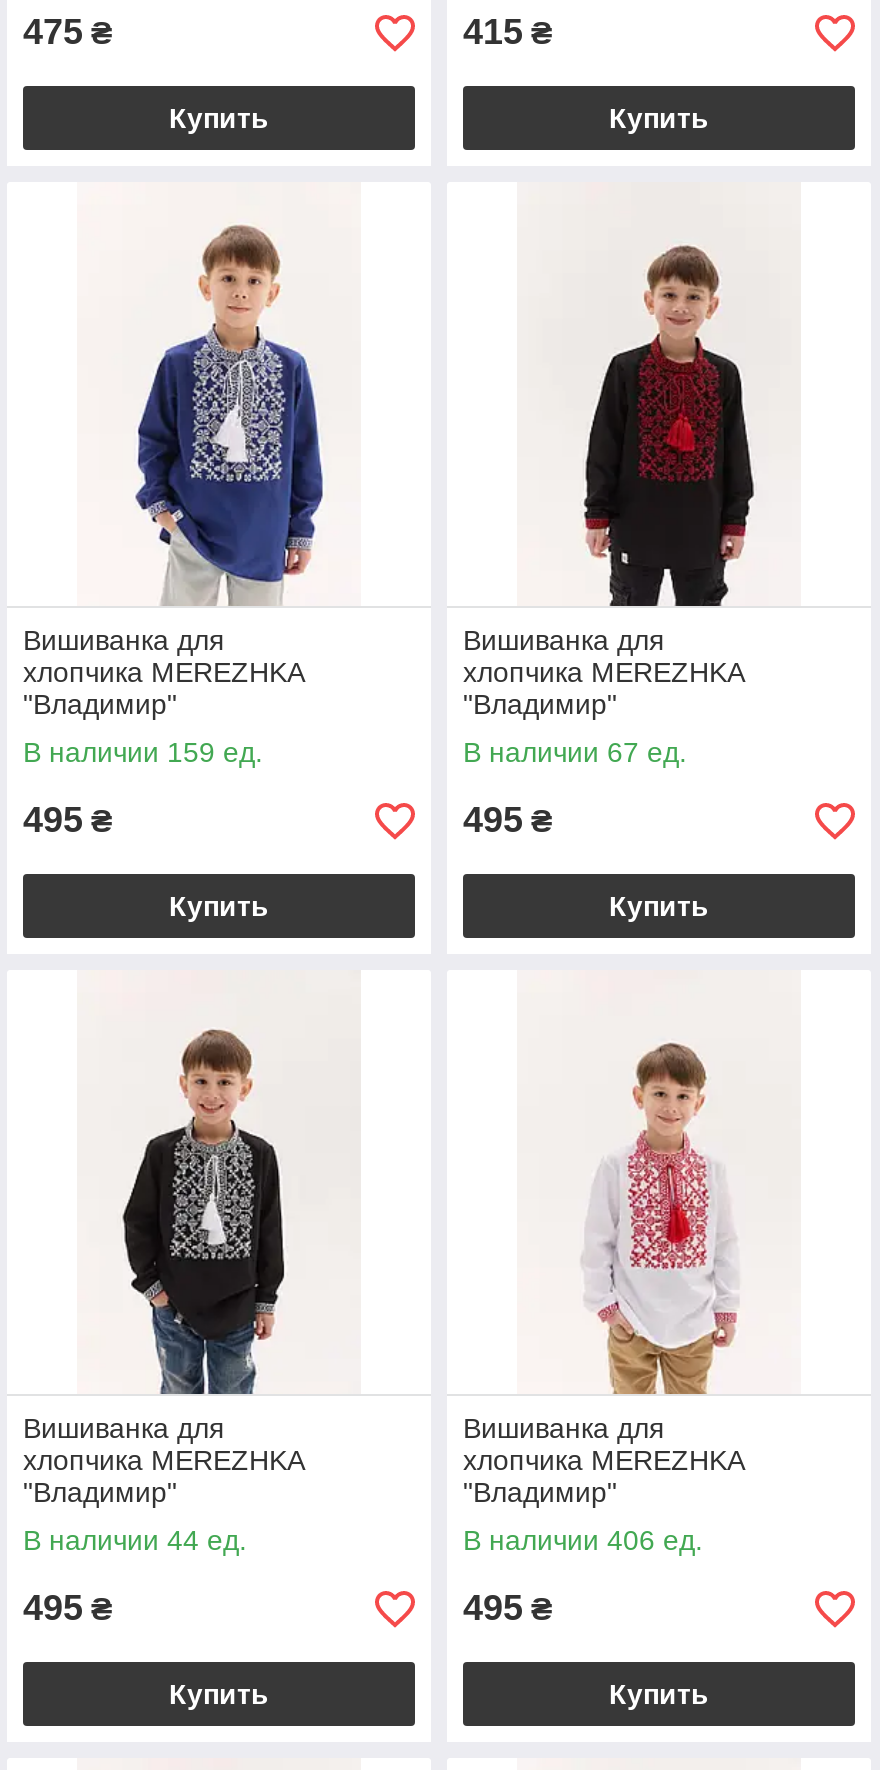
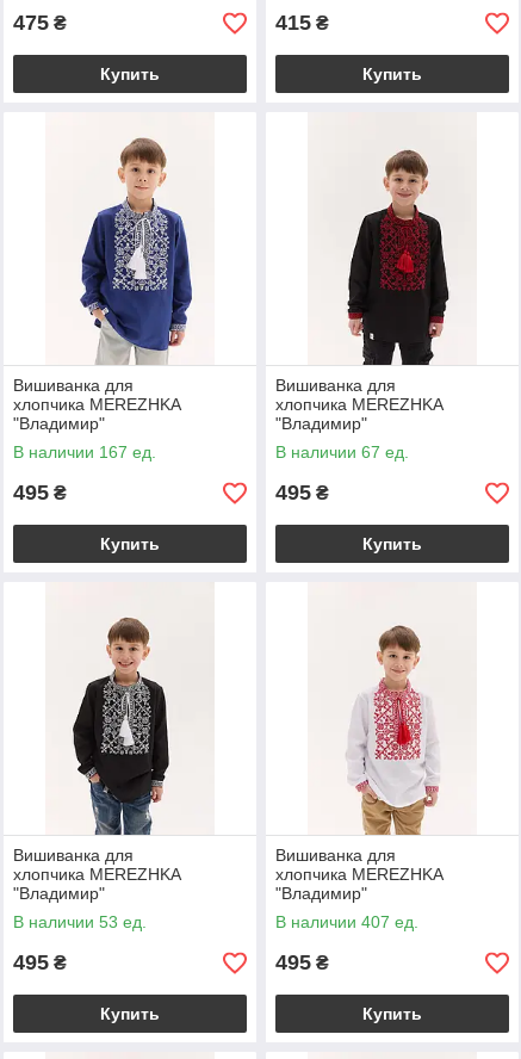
[23,737,263,769] В наличии 159 ед. -> [13,443,156,462] В наличии 167 ед.
[23,1525,247,1557] В наличии 44 ед. -> [13,913,147,932] В наличии 53 ед.
[463,1525,703,1557] В наличии 406 ед. -> [275,913,418,932] В наличии 407 ед.

